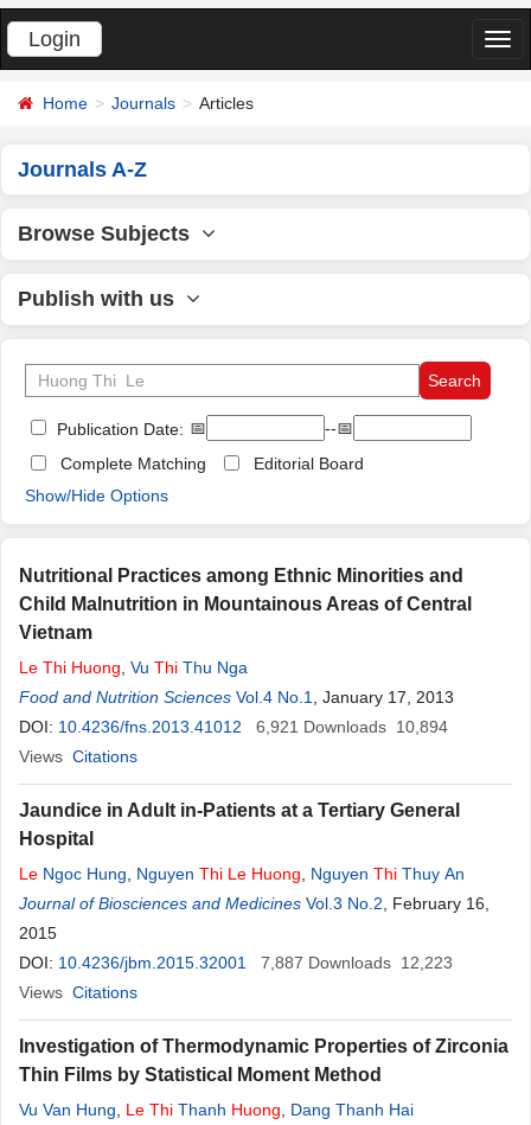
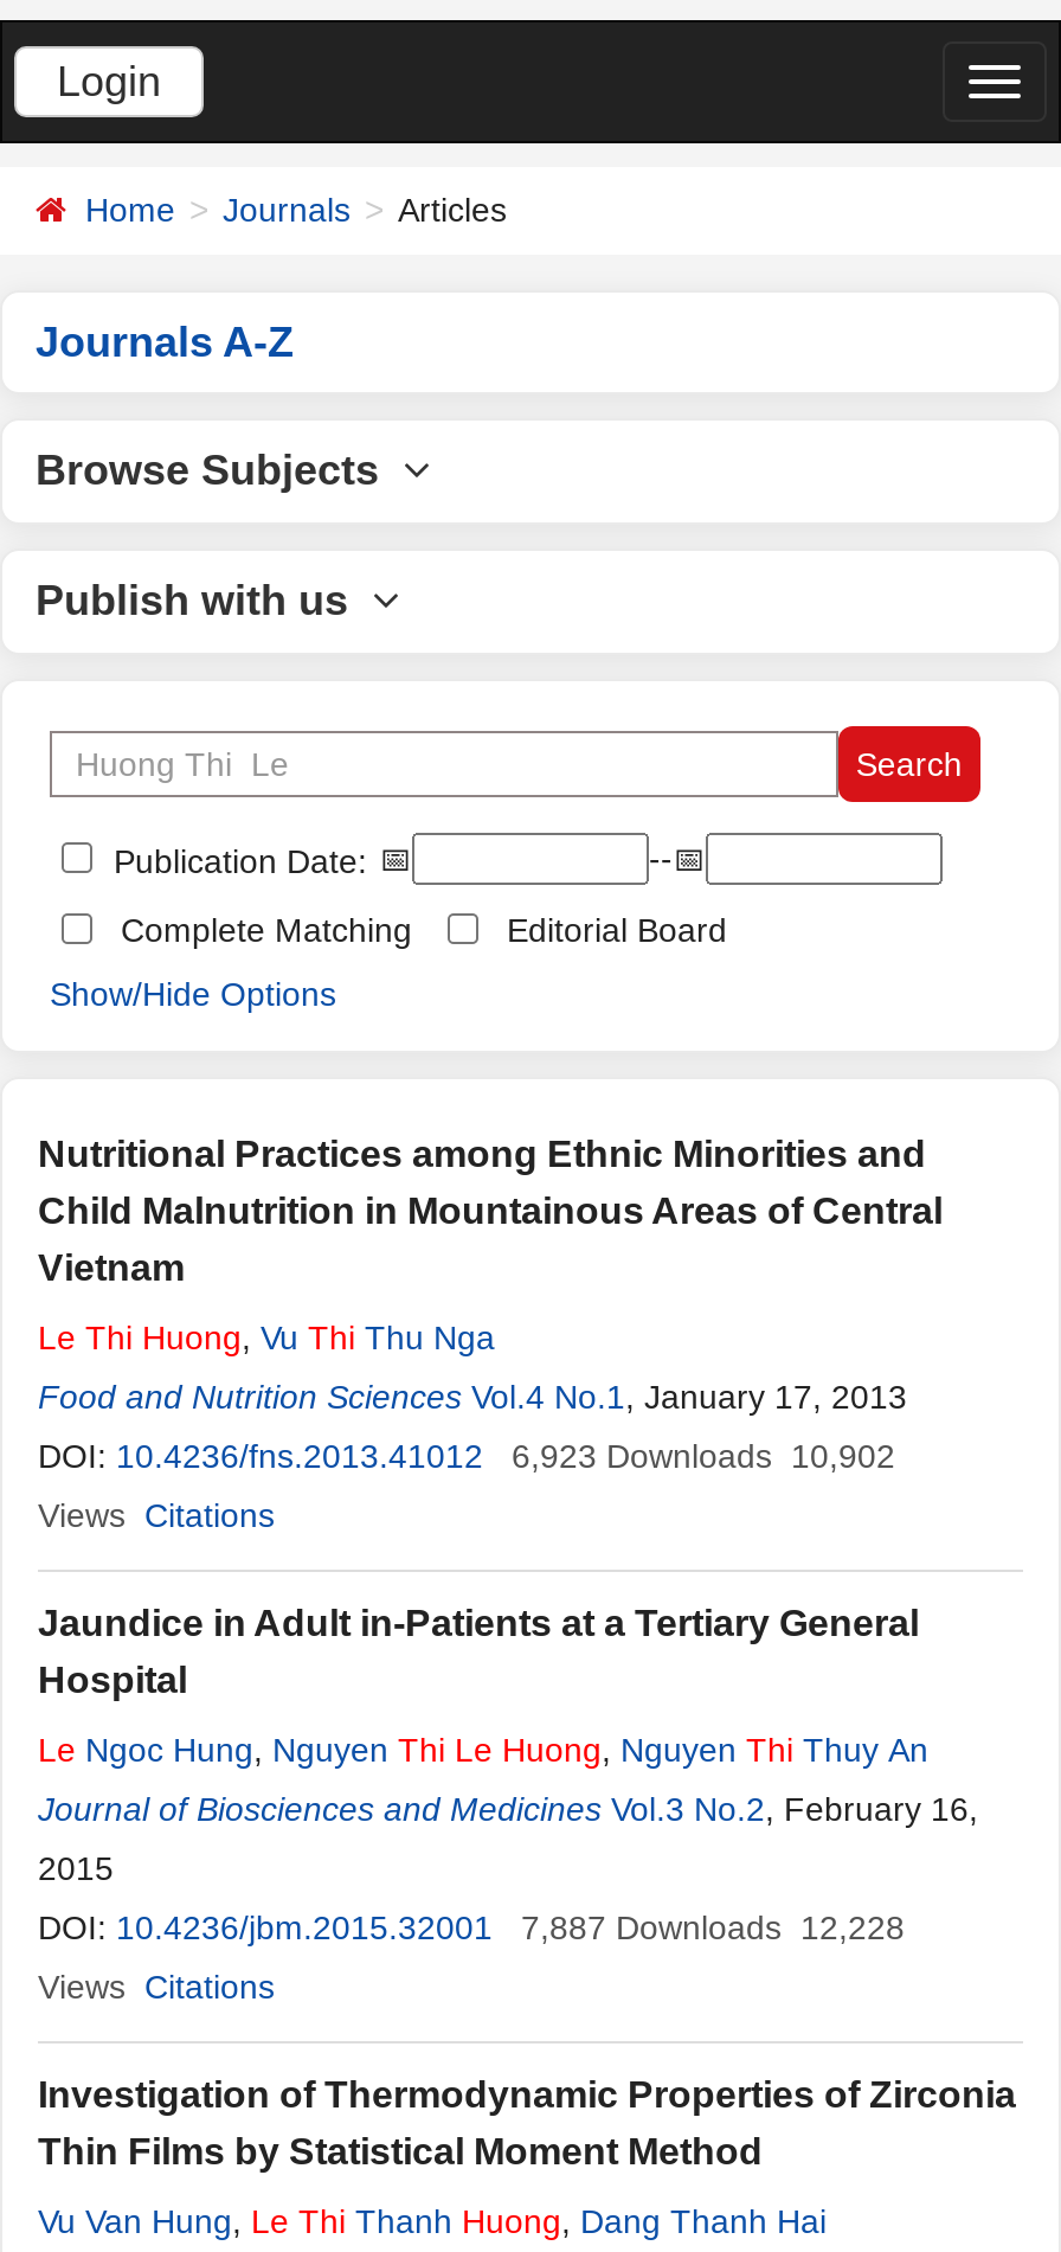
[19,717,448,736] DOI: 10.4236/fns.2013.41012 6,921 Downloads 10,894 -> [38,1437,895,1475] DOI: 10.4236/fns.2013.41012 6,923 Downloads 10,902
[19,953,453,972] DOI: 10.4236/jbm.2015.32001 7,887 Downloads 12,223 -> [38,1908,905,1946] DOI: 10.4236/jbm.2015.32001 7,887 Downloads 12,228

